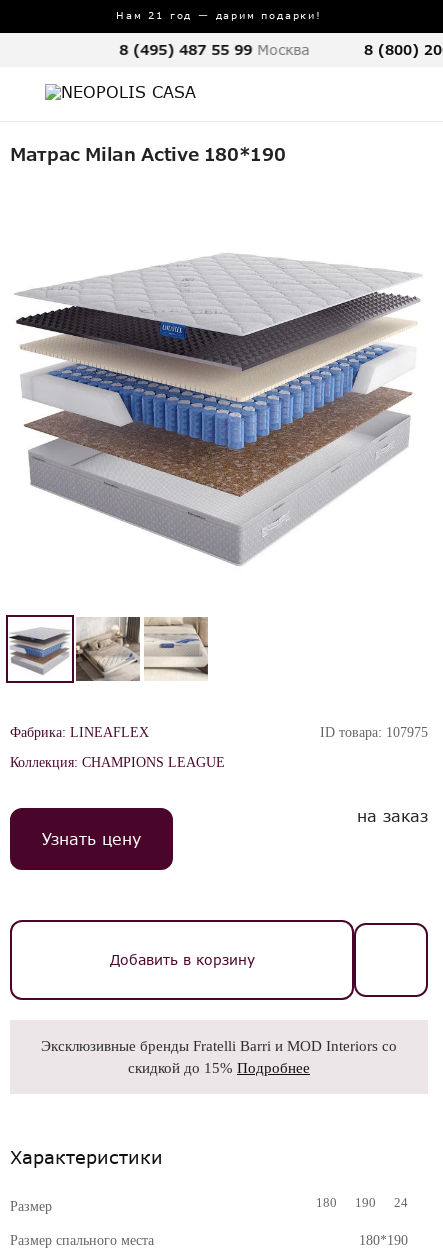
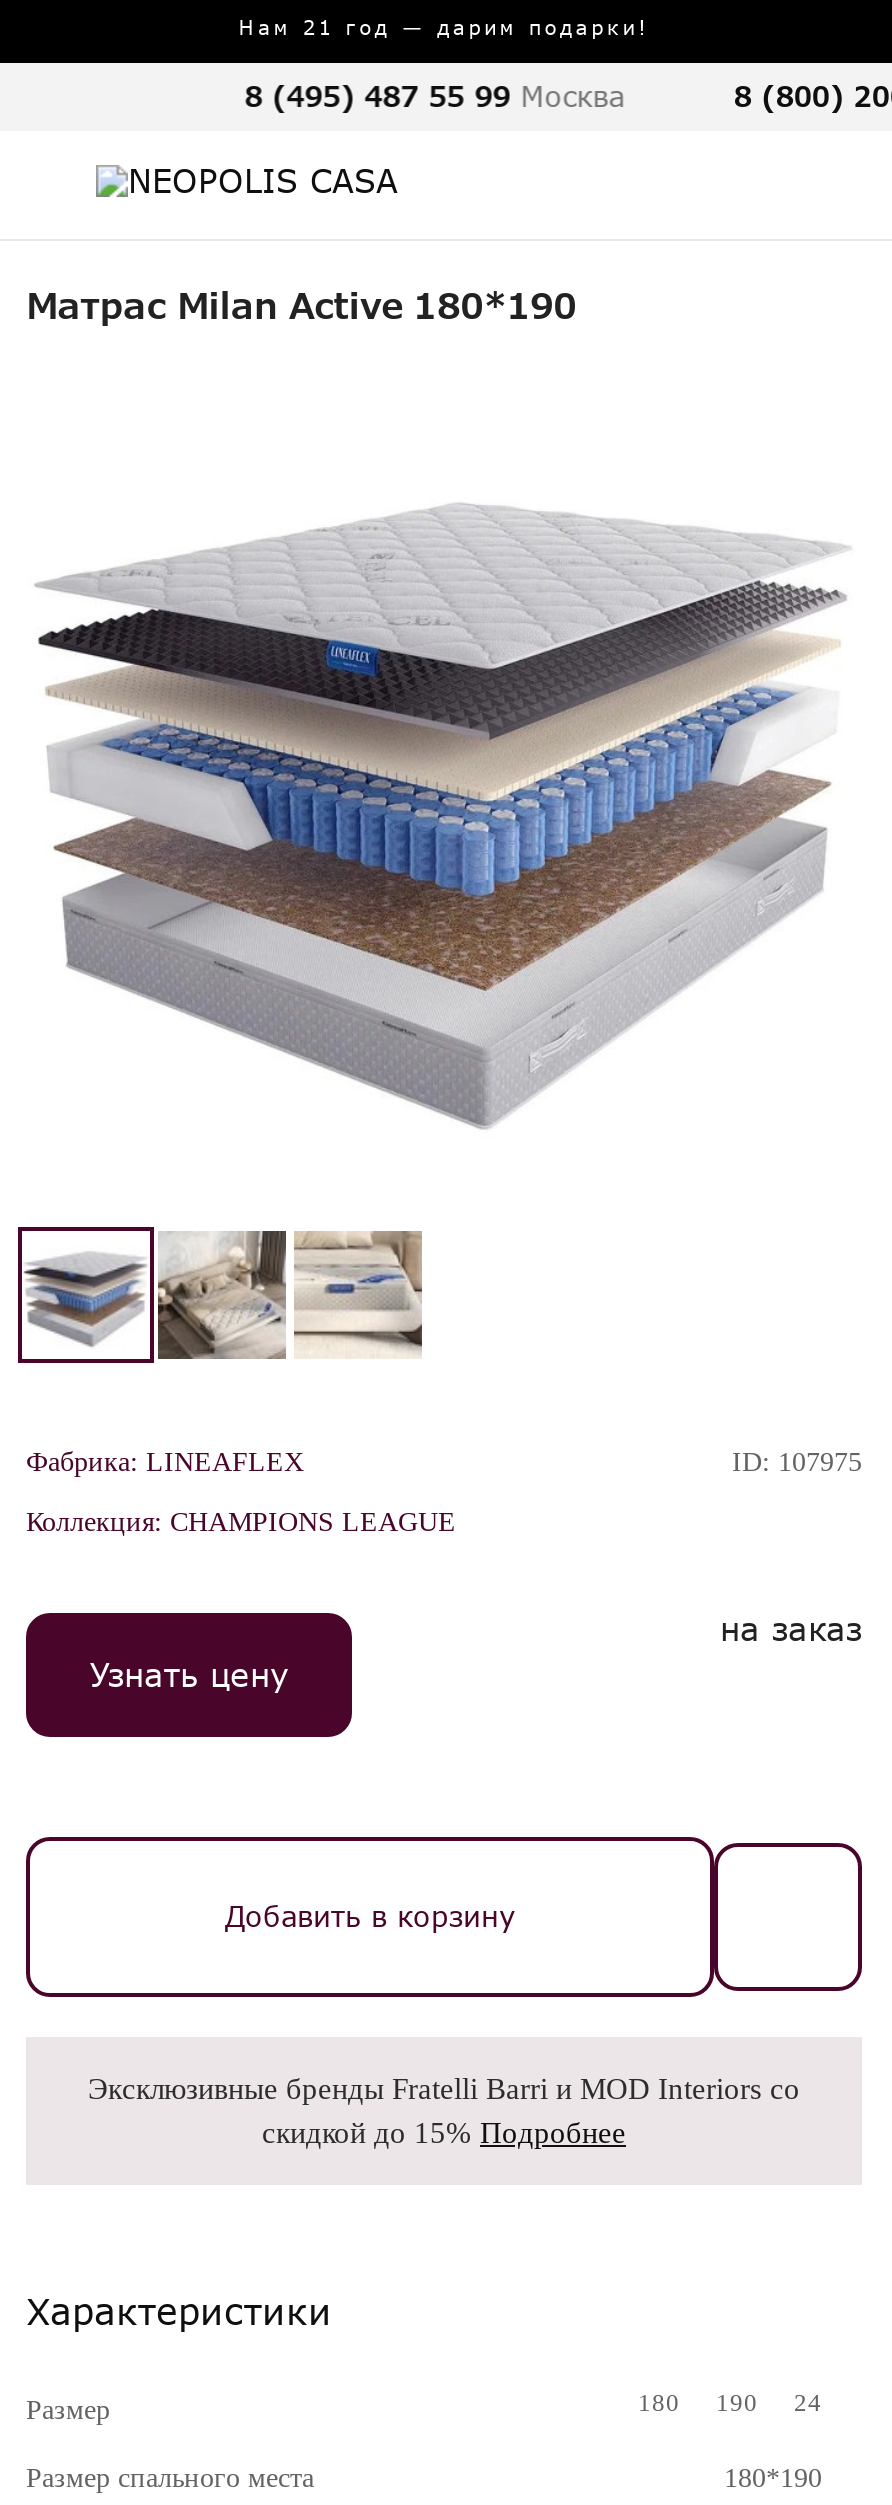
[320,725,428,740] ID товара: 107975 -> [732,1447,862,1477] ID: 107975

